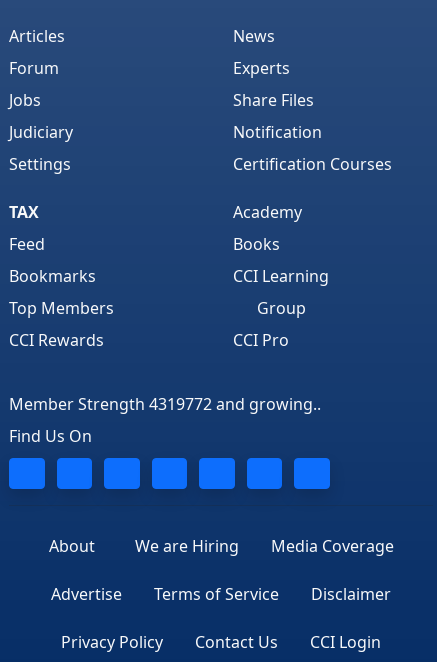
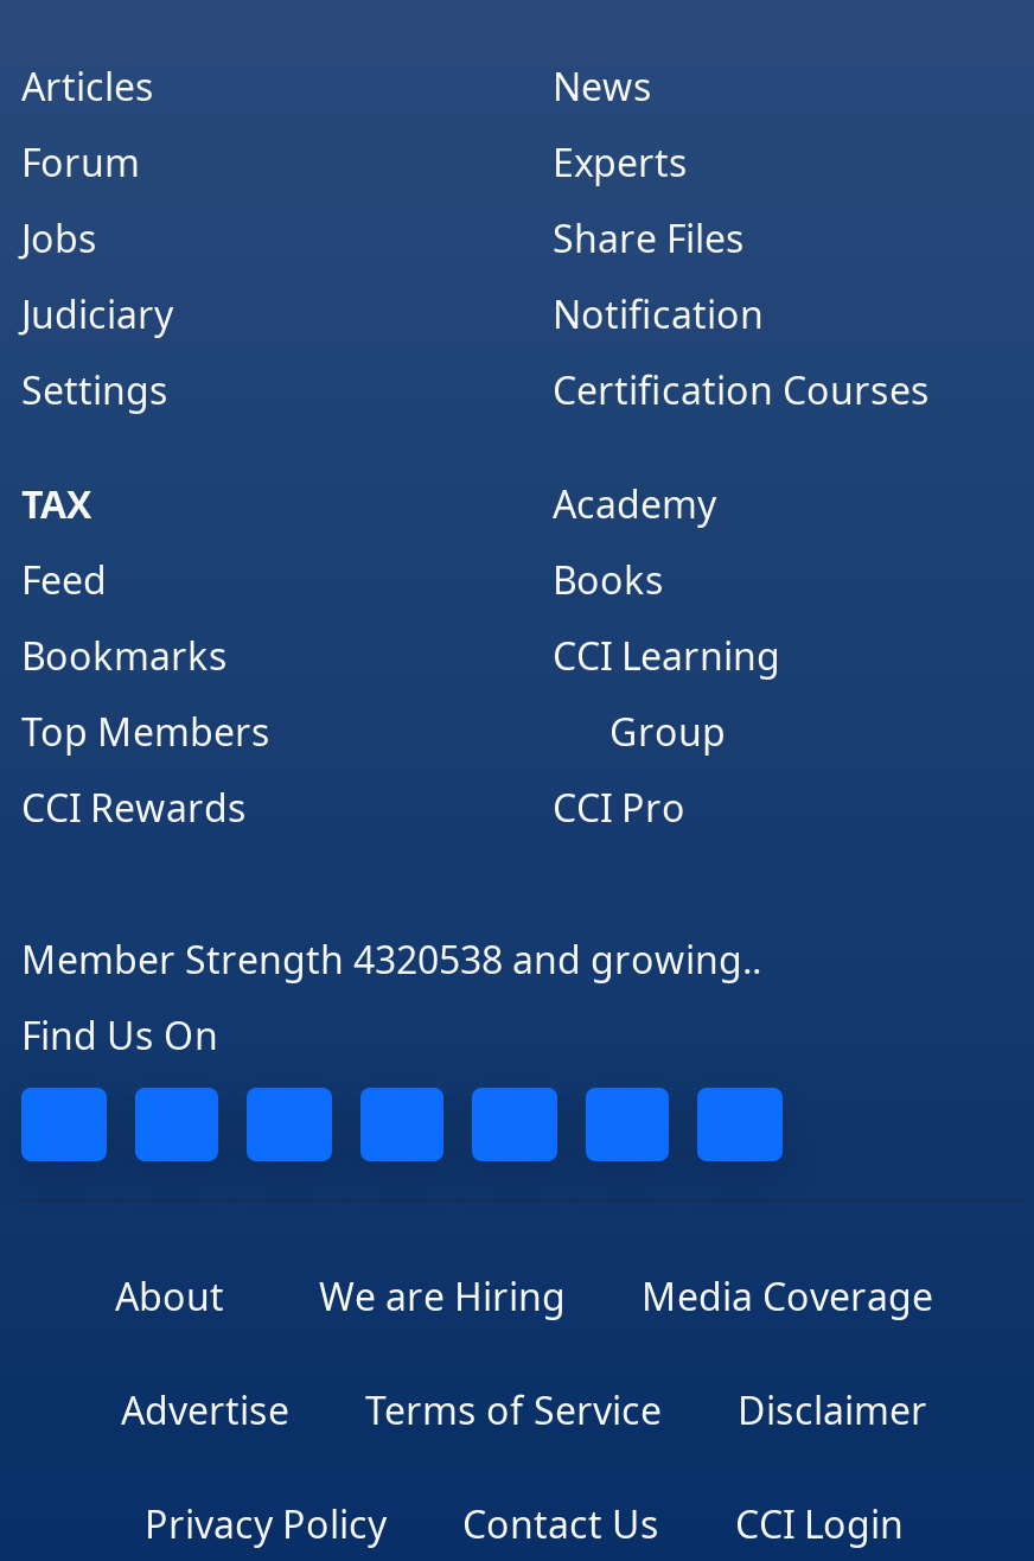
[9,393,321,415] Member Strength 4319772 and growing.. -> [21,933,761,985] Member Strength 4320538 and growing..

